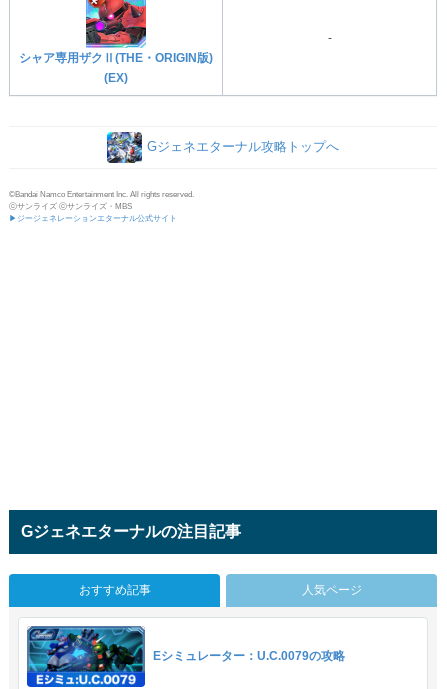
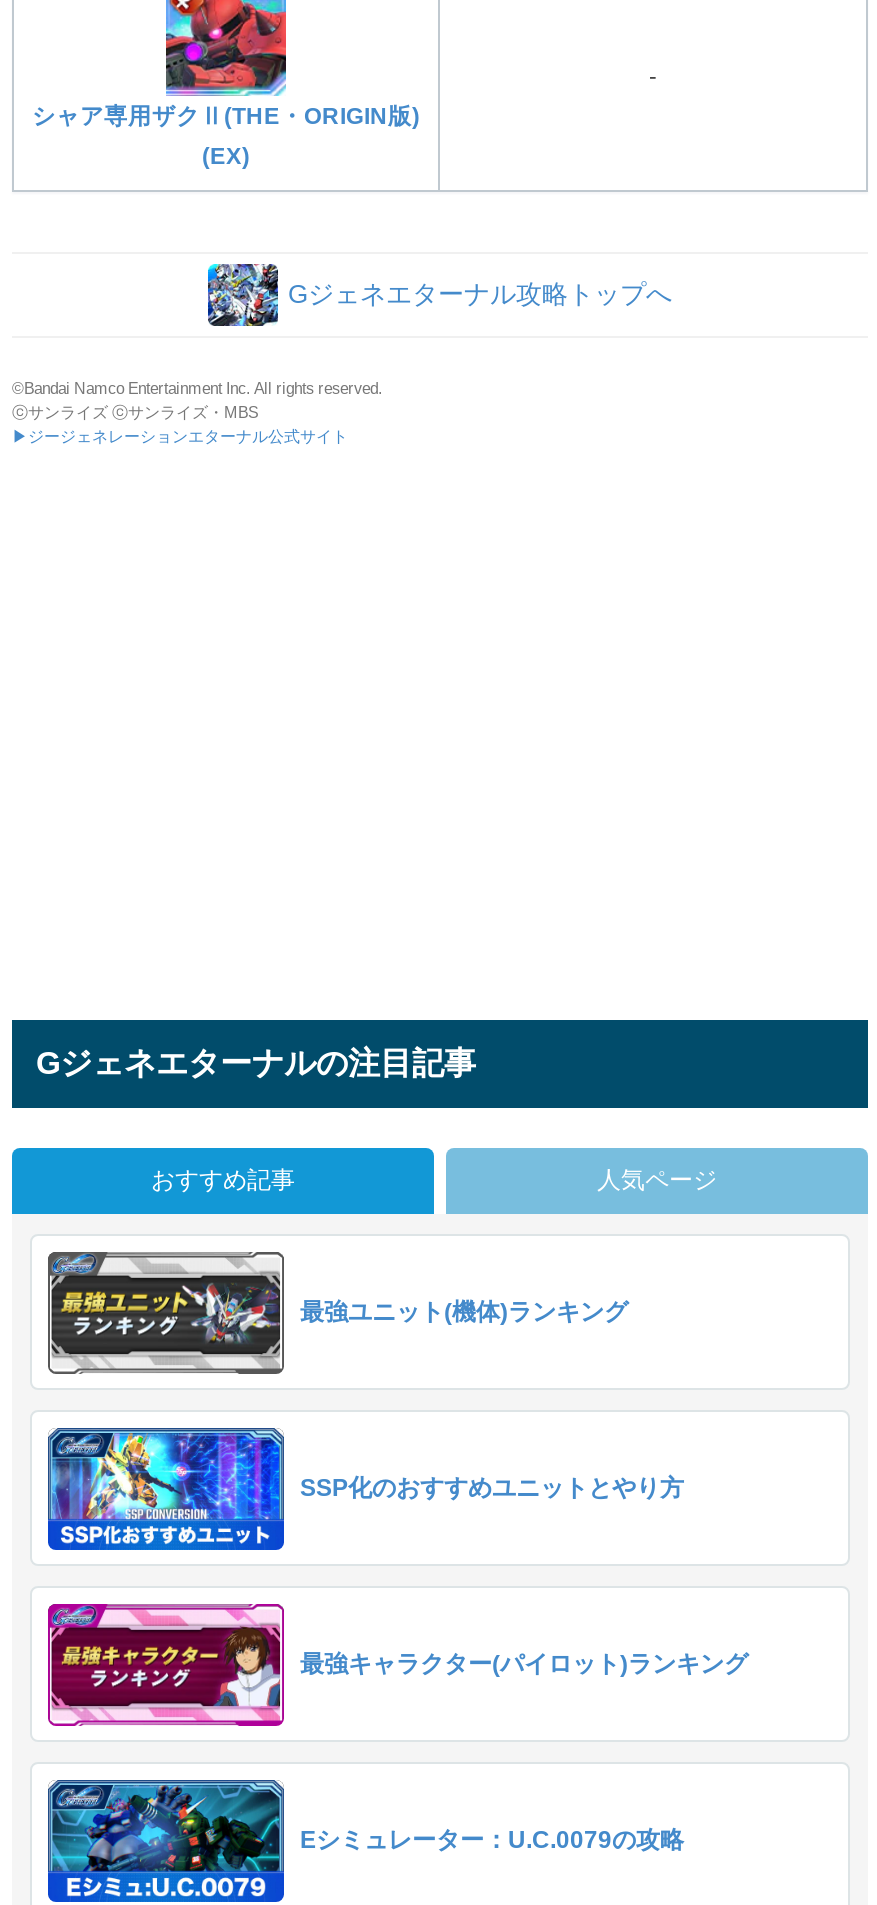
none -> [46,1252,628,1376] [image] | 最強ユニット(機体)ランキング
none -> [46,1428,684,1552] [image] | SSP化のおすすめユニットとやり方
none -> [46,1602,748,1728] [image] | 最強キャラクター(パイロット)ランキング

